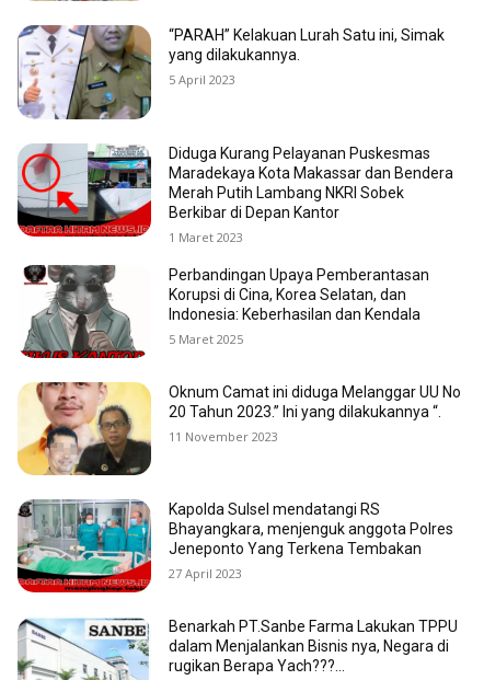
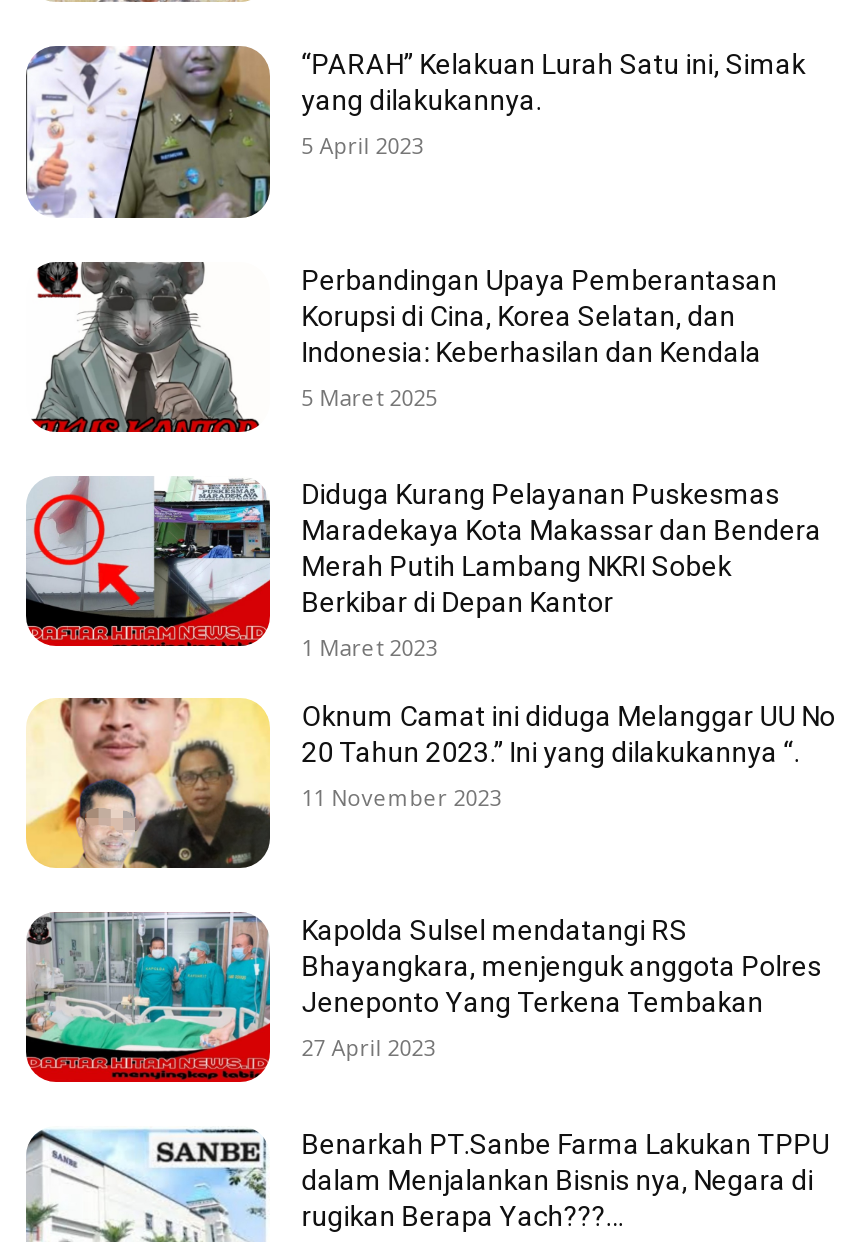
moved [16,143,453,245] -> [24,476,822,662]: [image] | Diduga Kurang Pelayanan Puskesmas | Maradekaya Kota Makassar dan Bendera | Merah Putih Lambang NKRI Sobek | Berkibar di Depan Kantor | 1 Maret 2023
moved [18,264,429,359] -> [26,262,778,434]: [image] | Perbandingan Upaya Pemberantasan | Korupsi di Cina, Korea Selatan, dan | Indonesia: Keberhasilan dan Kendala | 5 Maret 2025

